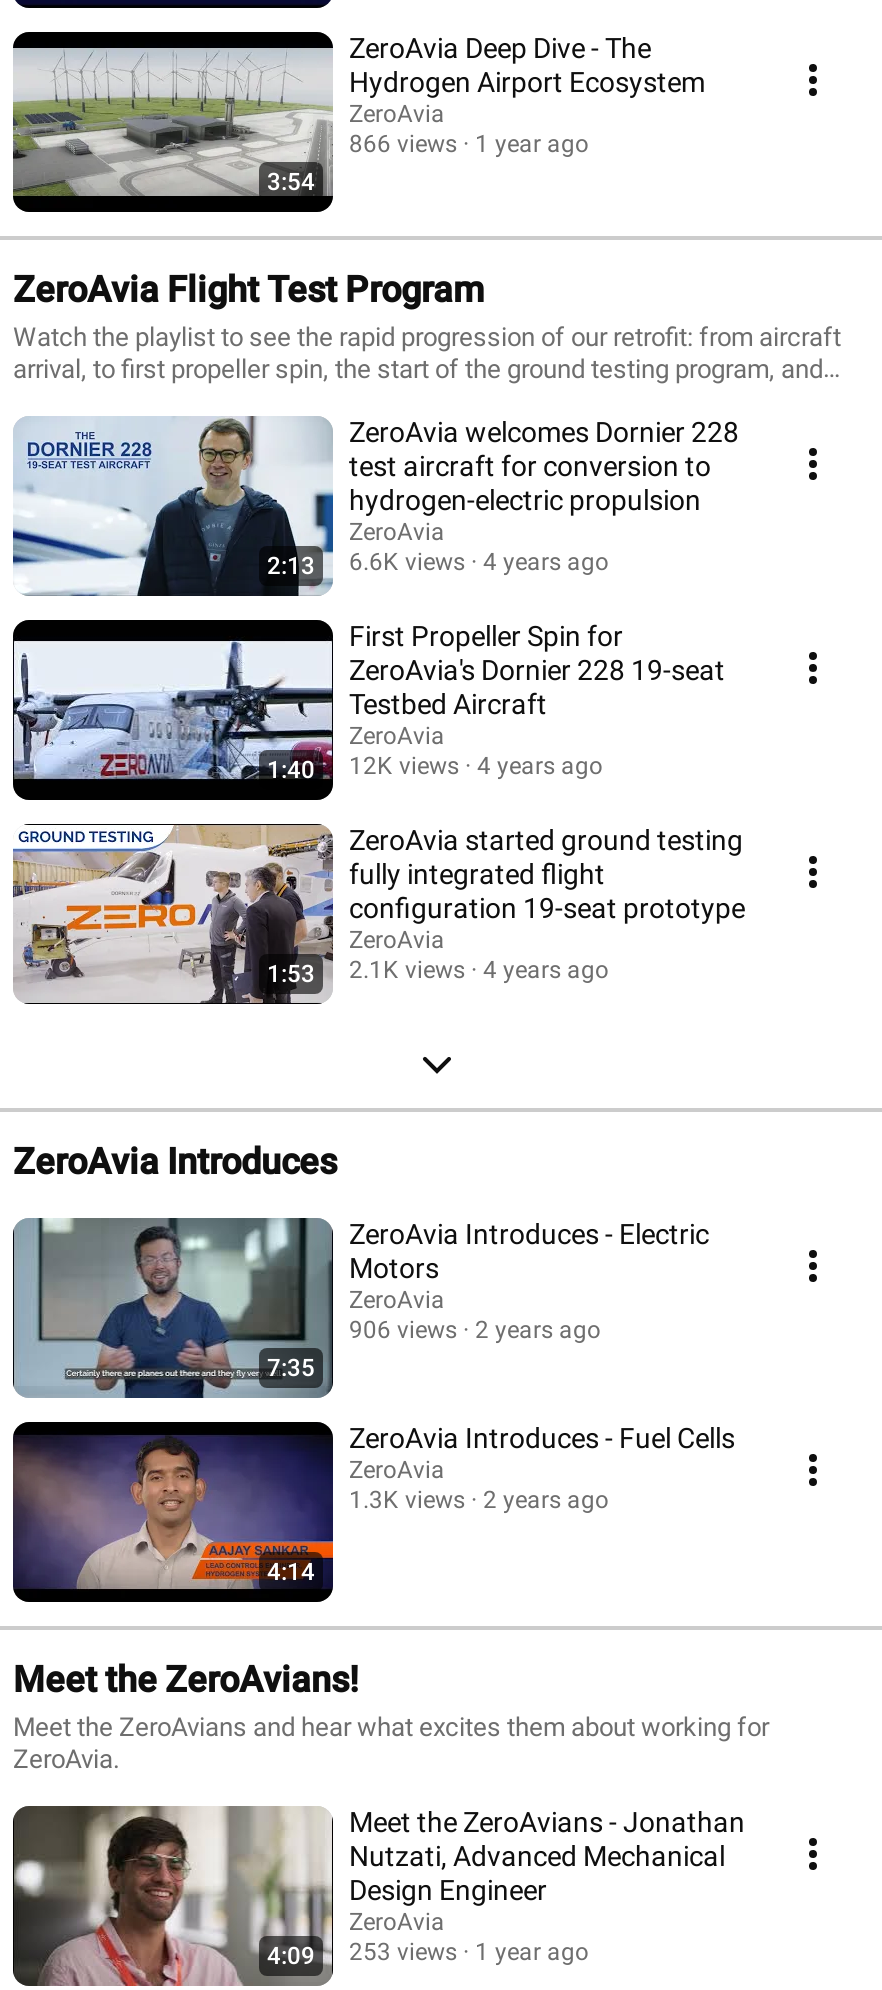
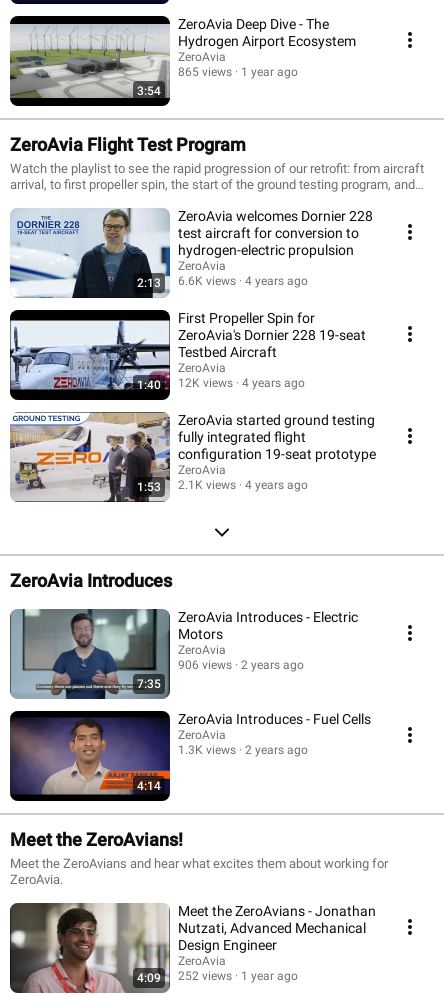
[349,129,589,157] 866 views 1 year ago -> [178,64,298,78] 865 views 1 year ago
[267,1937,589,1969] 4:09 253 views 1 year ago -> [137,968,298,984] 4:09 252 views 1 year ago

